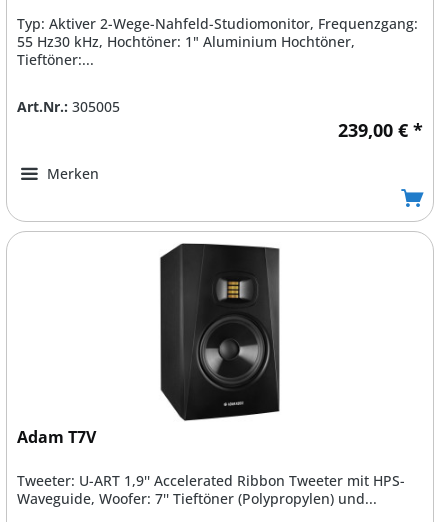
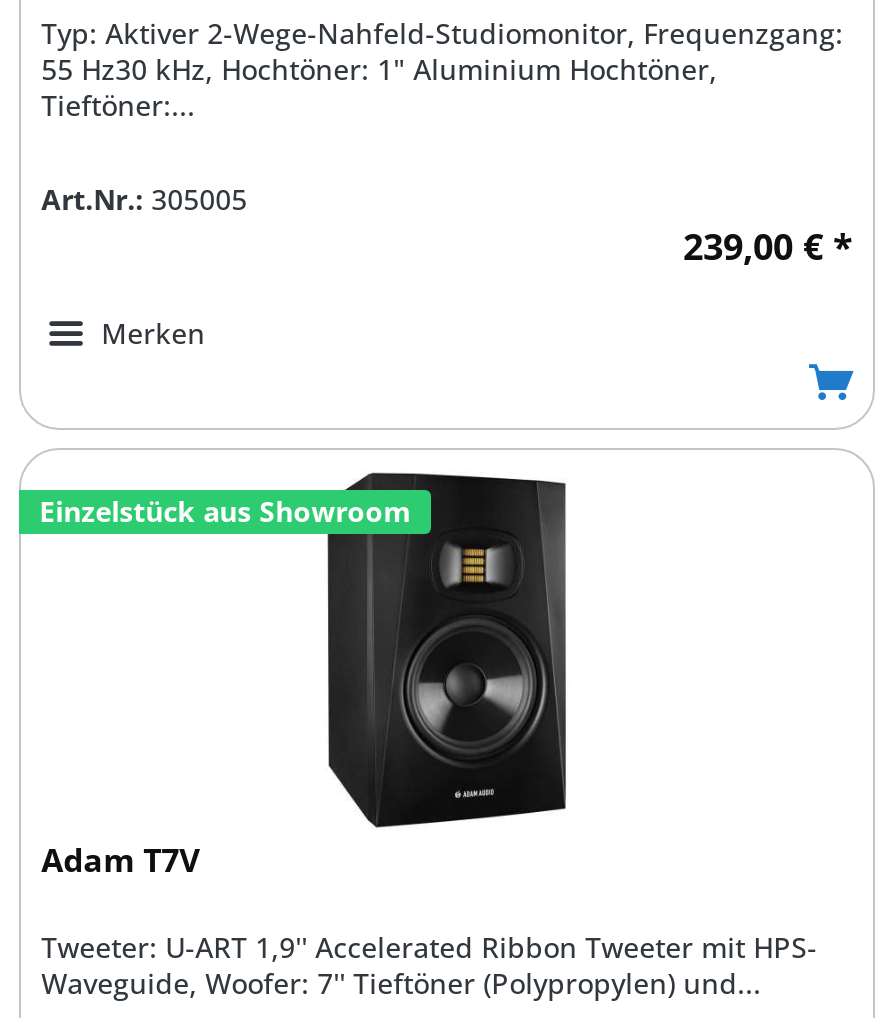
none -> [39,492,411,530] Einzelstück aus Showroom

